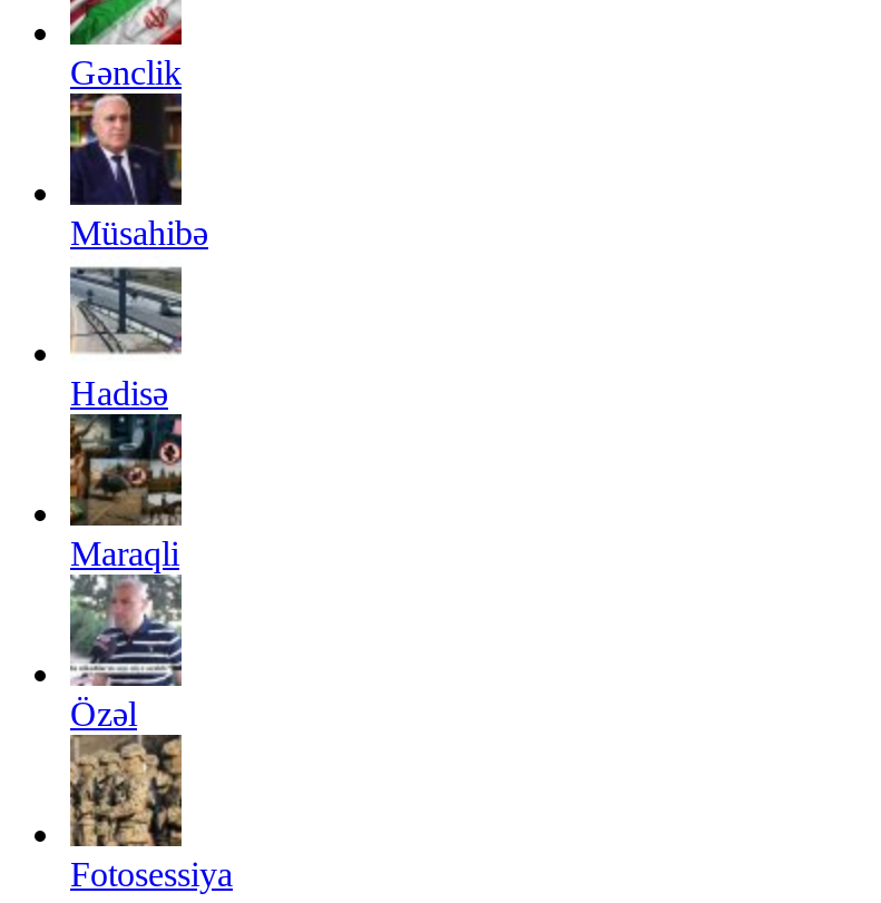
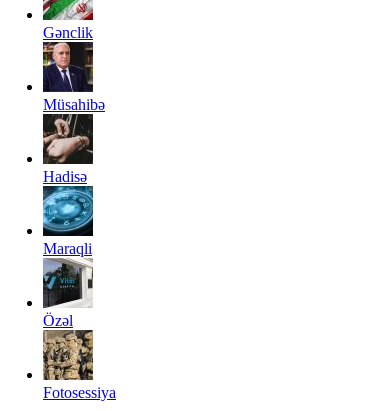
[68,258,184,365] [image] -> [42,116,94,165] [image]
[68,419,184,528] [image] -> [42,188,94,237] [image]
[70,579,184,688] [image] -> [42,260,93,308] [image]

